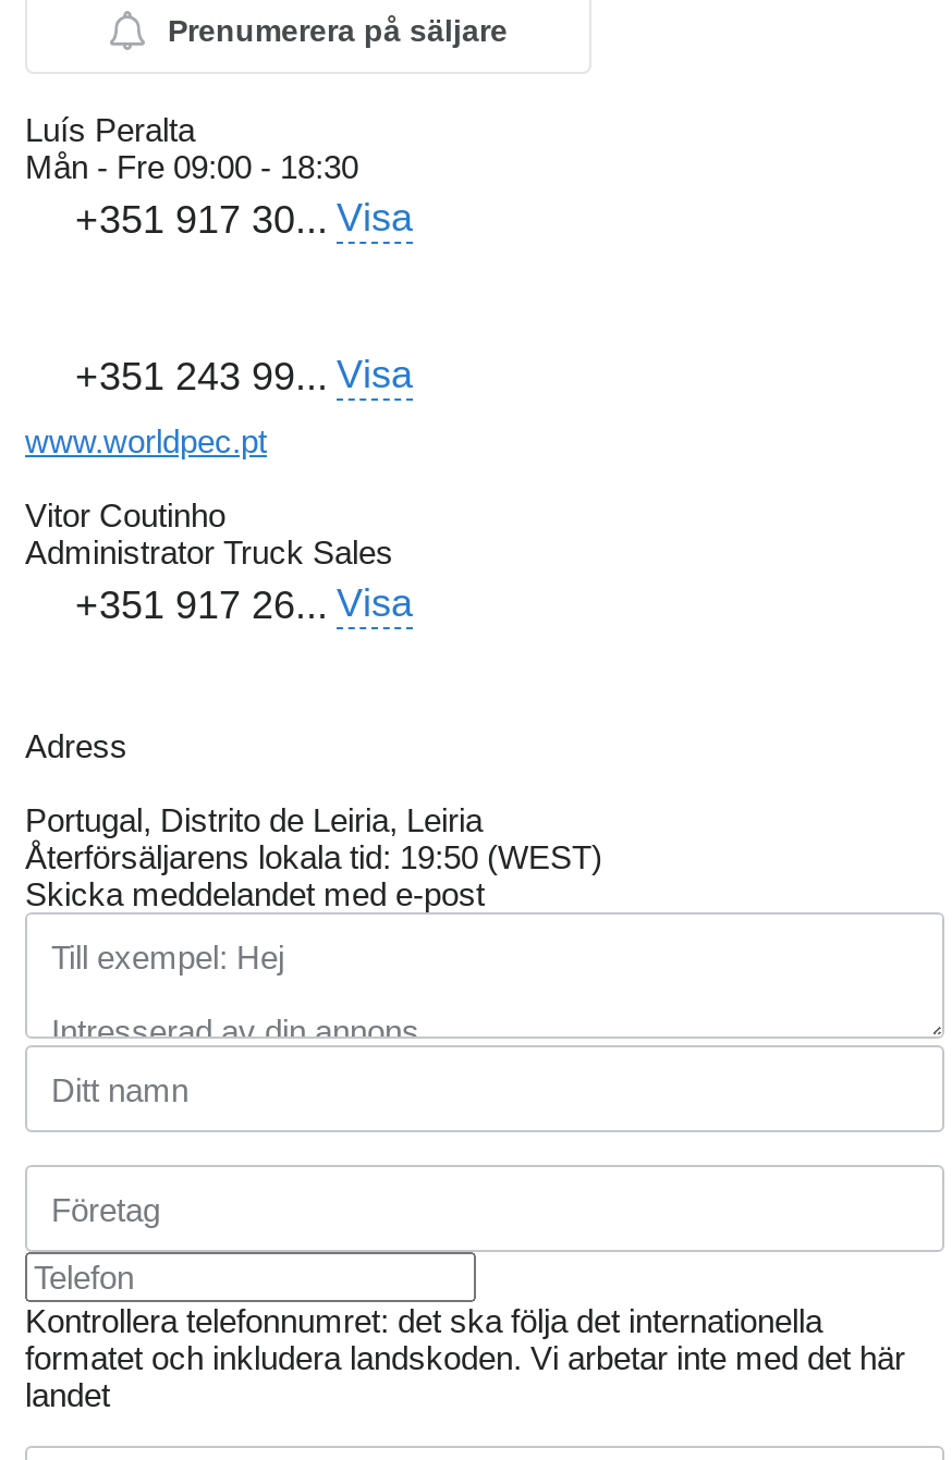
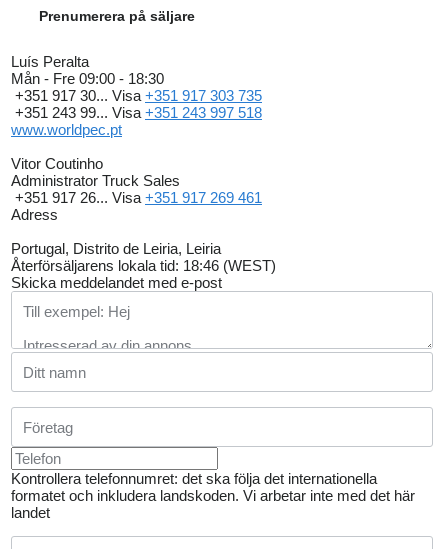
[75,196,413,399] +351 917 30... Visa | +351 243 99... Visa -> [15,87,262,121] +351 917 30... Visa +351 917 303 735 | +351 243 99... Visa +351 243 997 518
[75,582,413,627] +351 917 26... Visa -> [15,189,262,206] +351 917 26... Visa +351 917 269 461
[25,839,602,876] Återförsäljarens lokala tid: 19:50 (WEST) -> [11,257,276,274] Återförsäljarens lokala tid: 18:46 (WEST)

